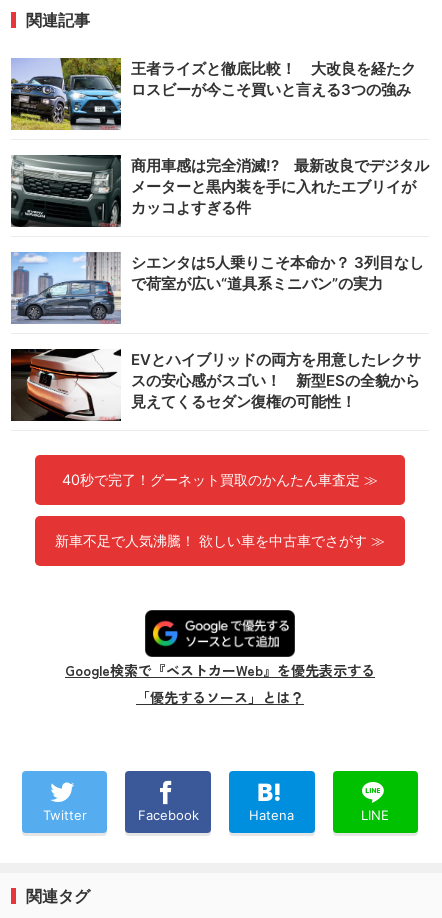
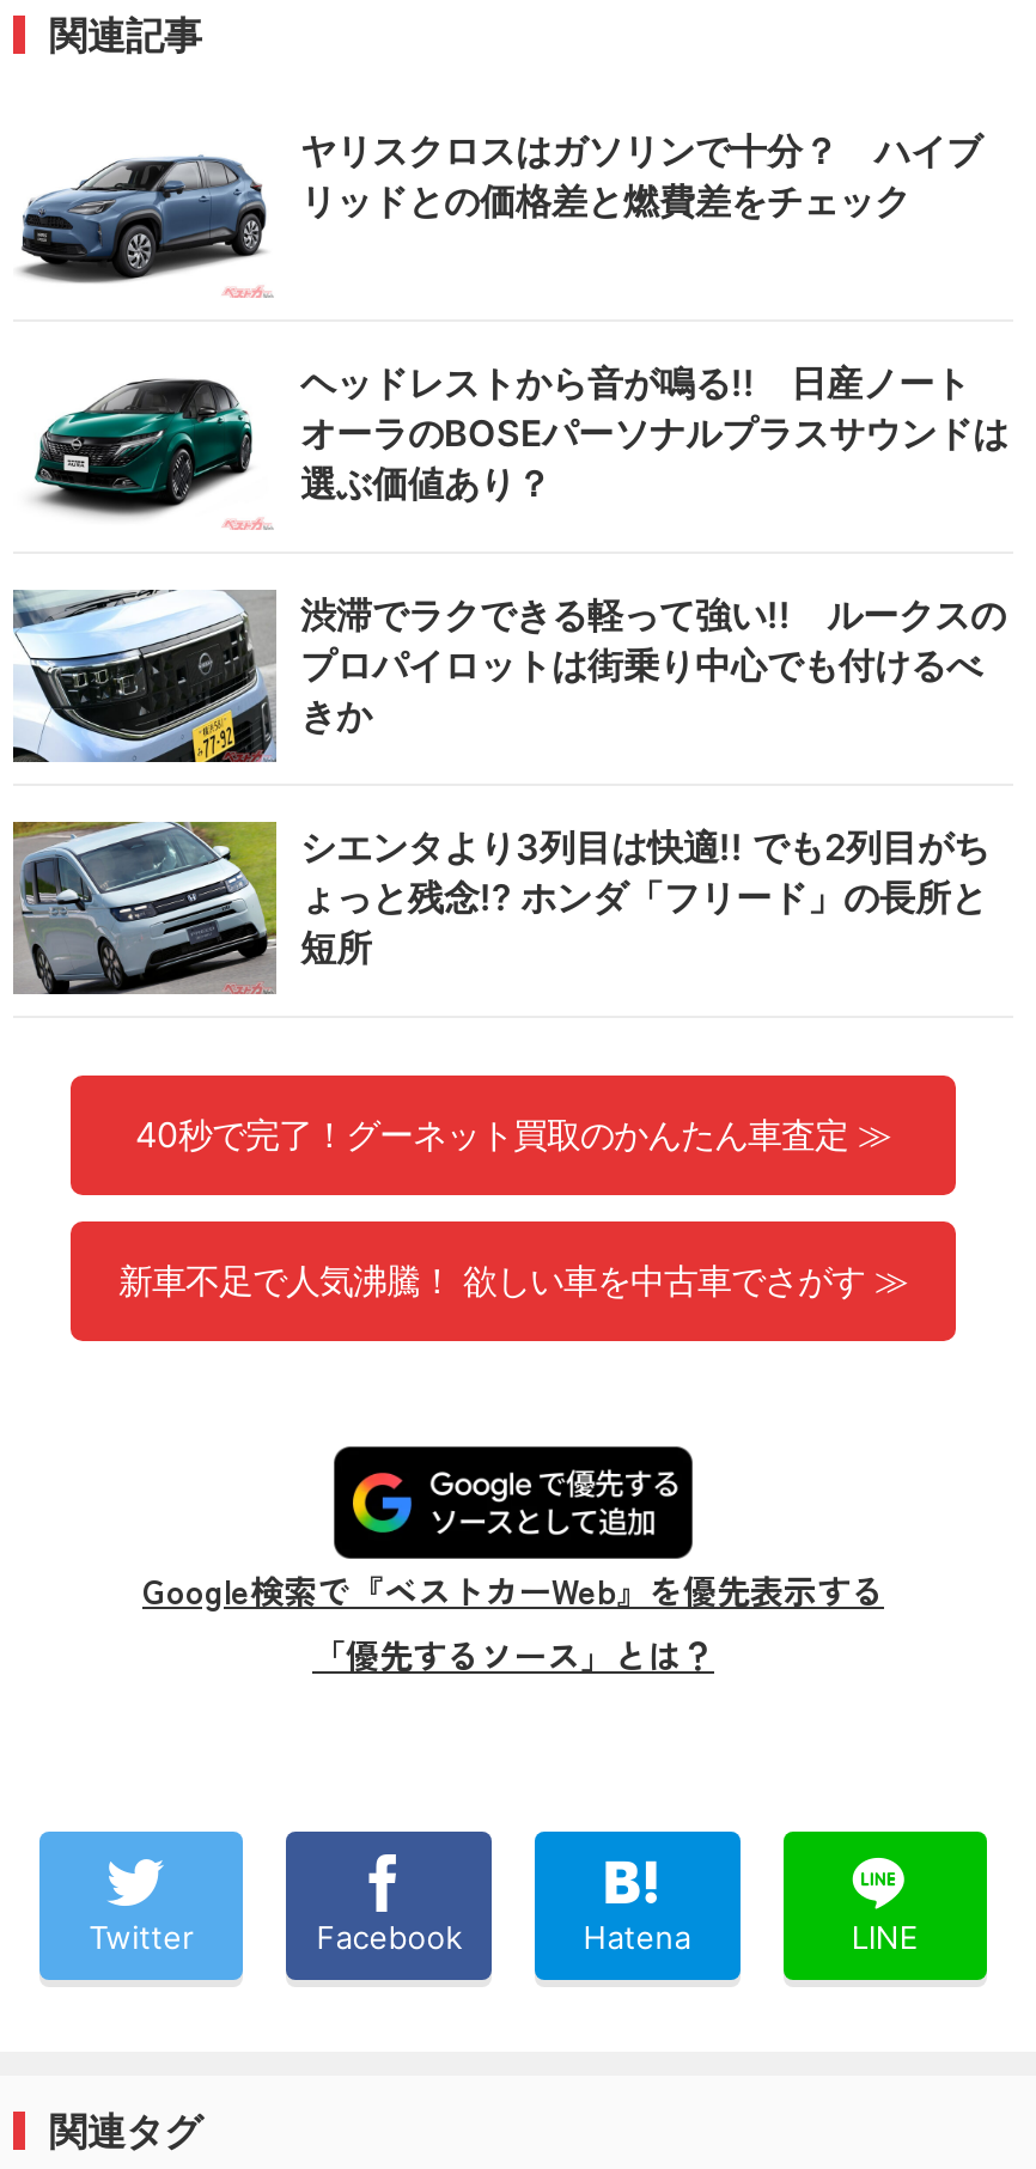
[10,57,416,131] [image] | 王者ライズと徹底比較！ 大改良を経たク | ロスビーが今こそ買いと言える3つの強み -> [13,126,982,298] [image] | ヤリスクロスはガソリンで十分？ ハイブ | リッドとの価格差と燃費差をチェック
[10,154,429,228] [image] | 商用車感は完全消滅!? 最新改良でデジタル | メーターと黒内装を手に入れたエブリイが | カッコよすぎる件 -> [13,358,1008,530] [image] | ヘッドレストから音が鳴る!! 日産ノート | オーラのBOSEパーソナルプラスサウンドは | 選ぶ価値あり？
[10,251,424,325] [image] | シエンタは5人乗りこそ本命か？ 3列目なし | で荷室が広い“道具系ミニバン”の実力 -> [13,587,1006,764] [image] | 渋滞でラクできる軽って強い!! ルークスの | プロパイロットは街乗り中心でも付けるべ | きか
[10,348,421,421] [image] | EVとハイブリッドの両方を用意したレクサ | スの安心感がスゴい！ 新型ESの全貌から | 見えてくるセダン復権の可能性！ -> [11,820,989,994] [image] | シエンタより3列目は快適!! でも2列目がち | ょっと残念!? ホンダ「フリード」の長所と | 短所

